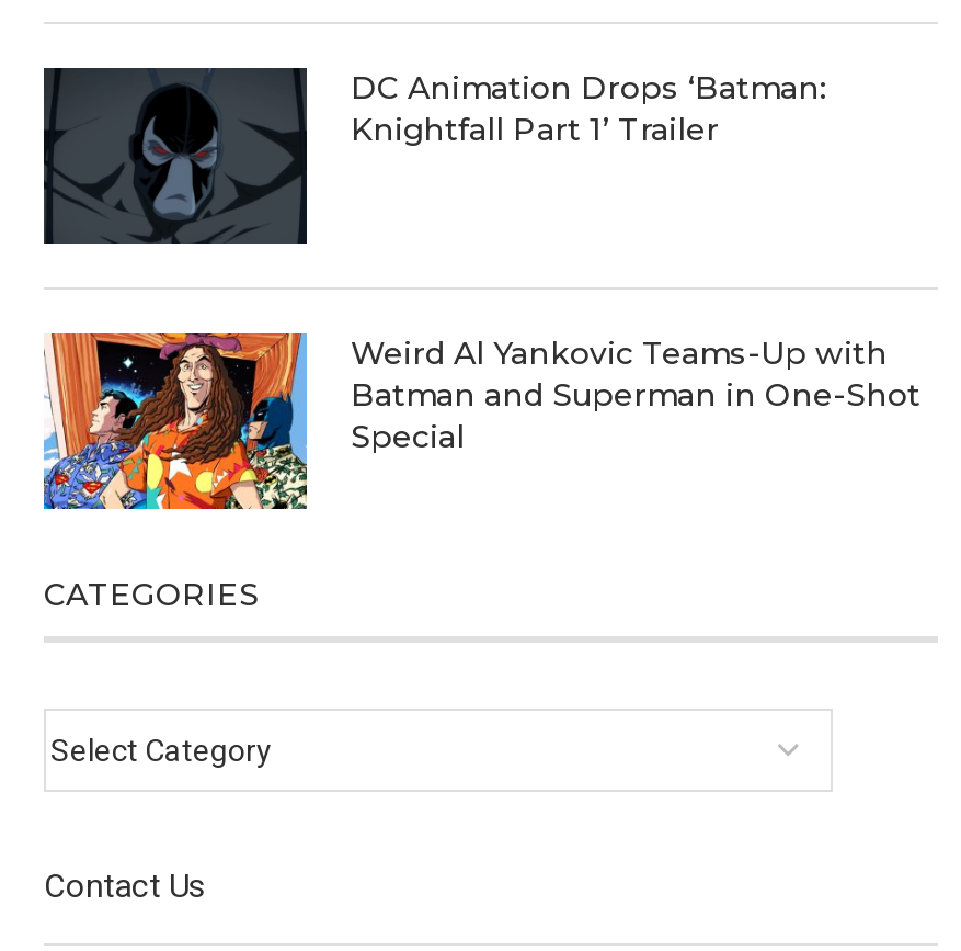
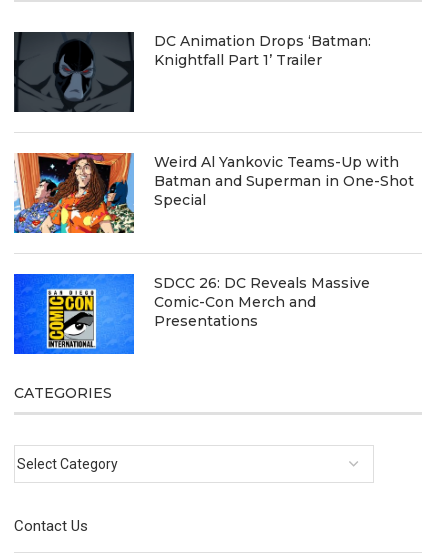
none -> [13,273,370,355] [image] | SDCC 26: DC Reveals Massive | Comic-Con Merch and | Presentations

